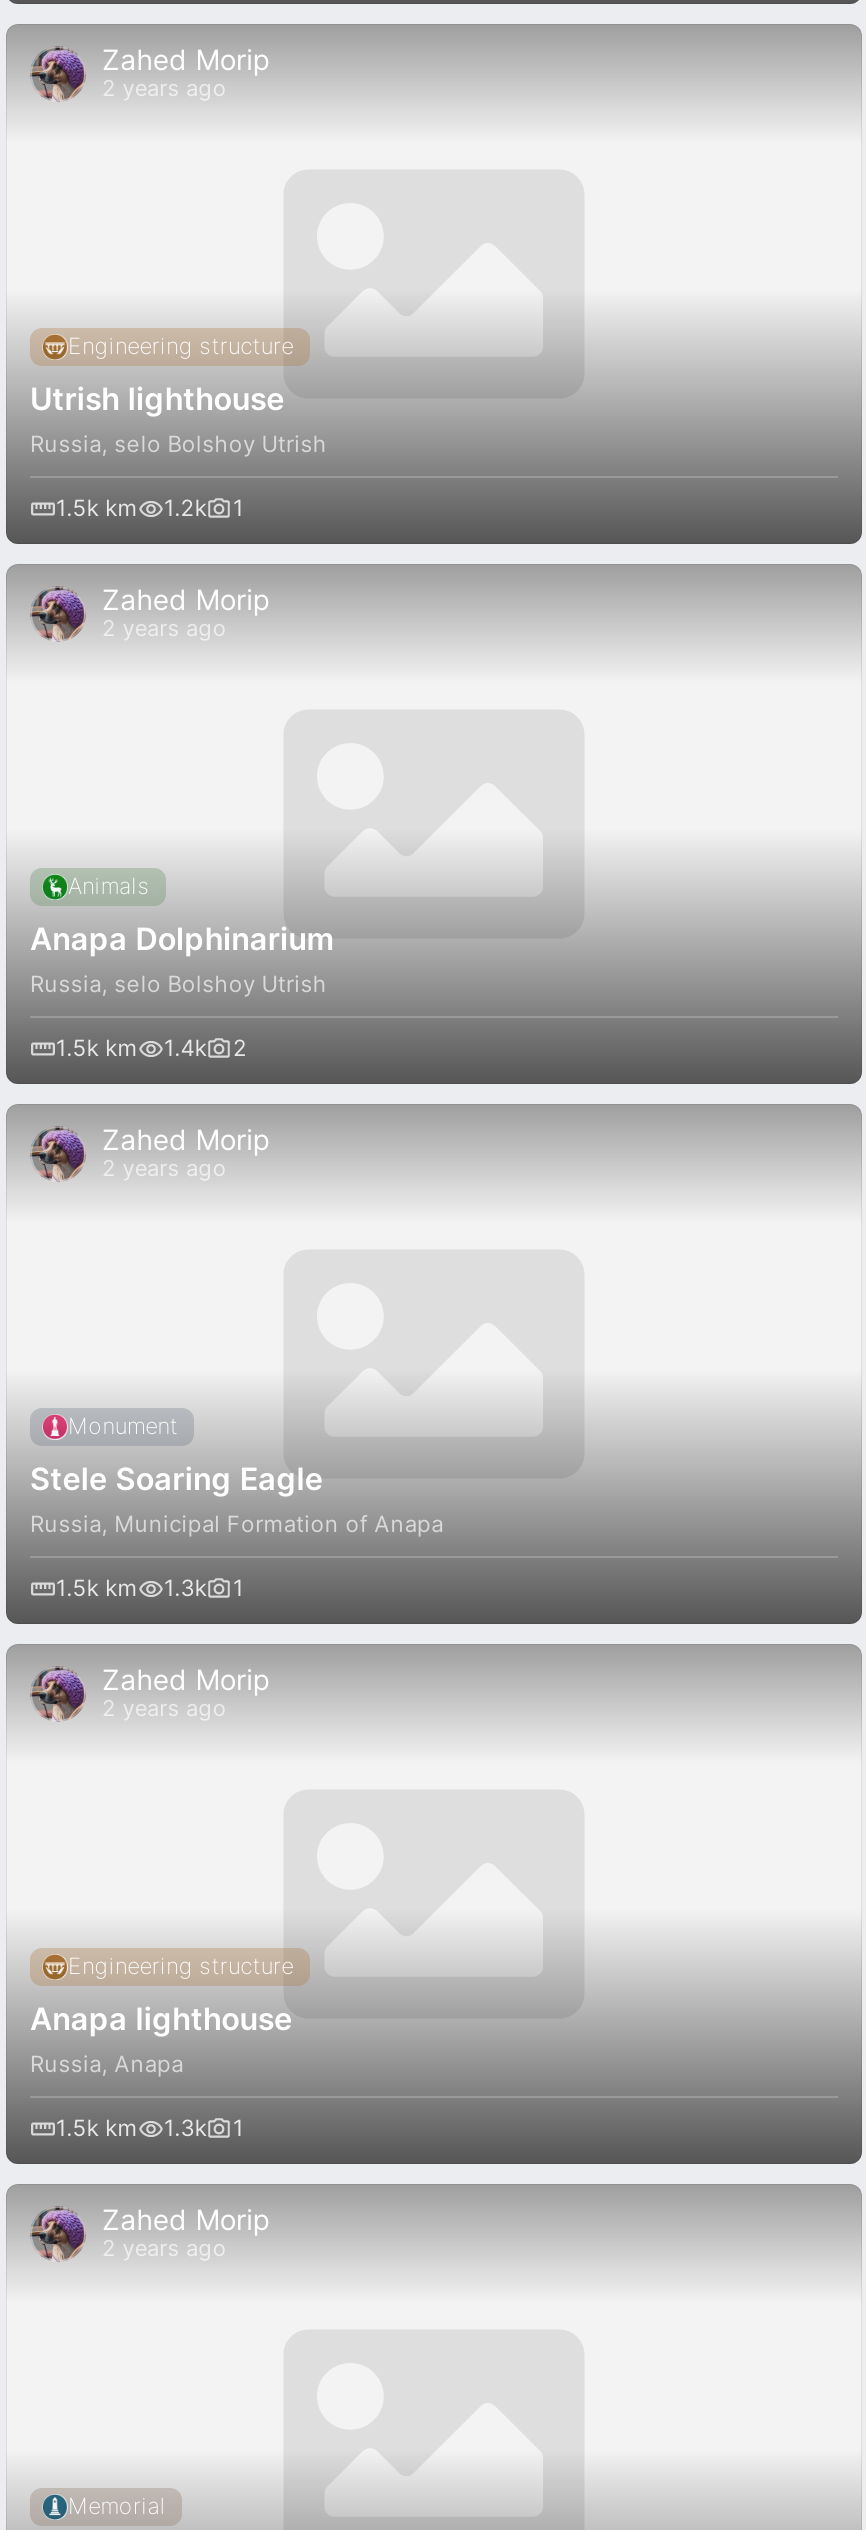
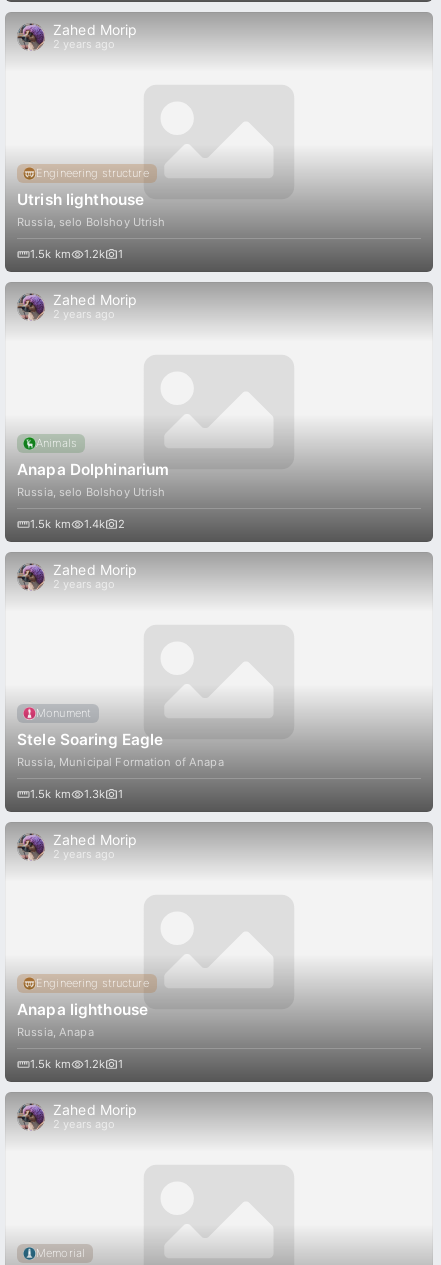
[56,2114,243,2142] 1.5k km 1.3k 1 -> [30,1057,124,1071] 1.5k km 1.2k 1

